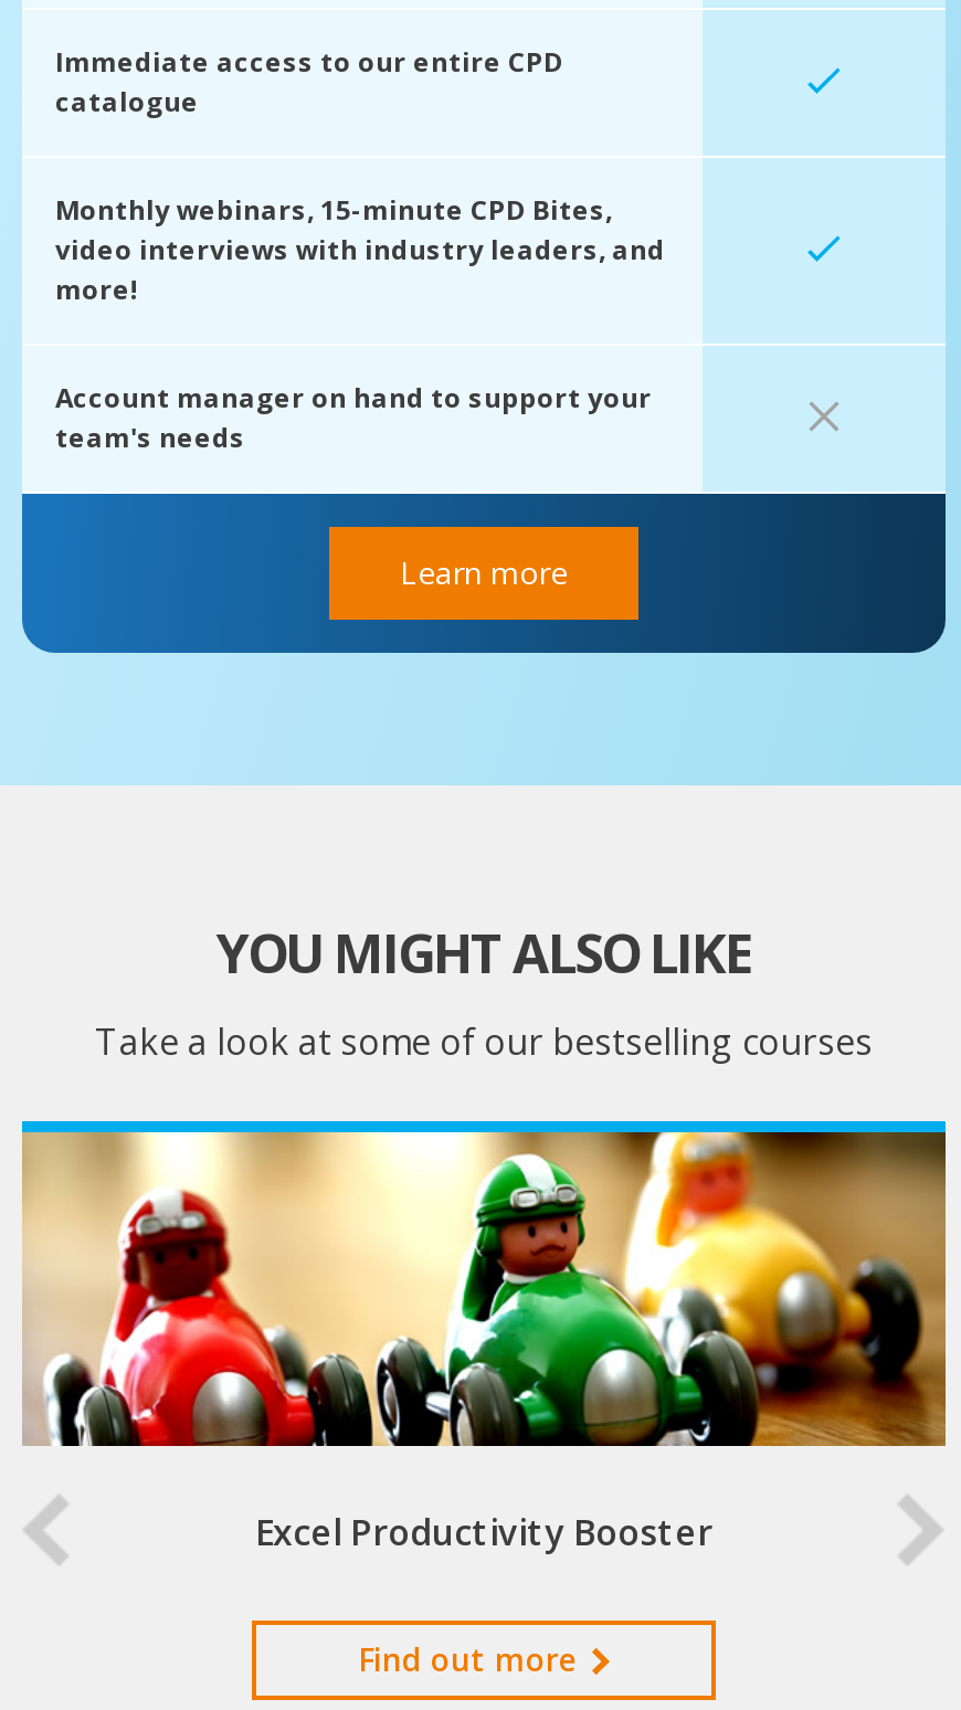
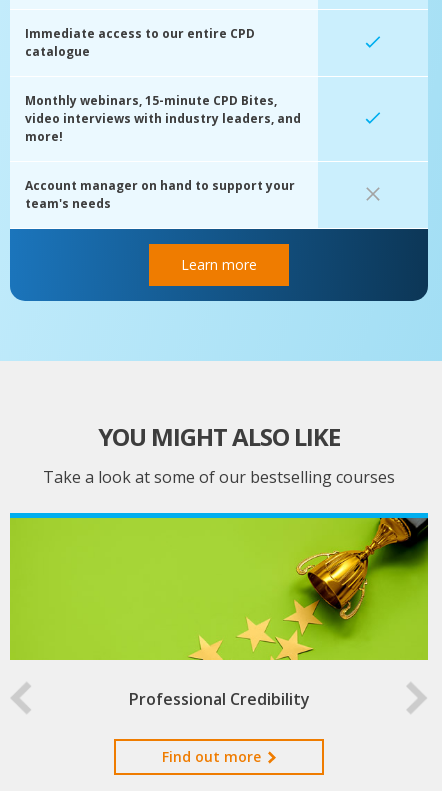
[22,1130,948,1555] [image] | Excel Productivity Booster -> [9,517,429,709] [image] | Professional Credibility

